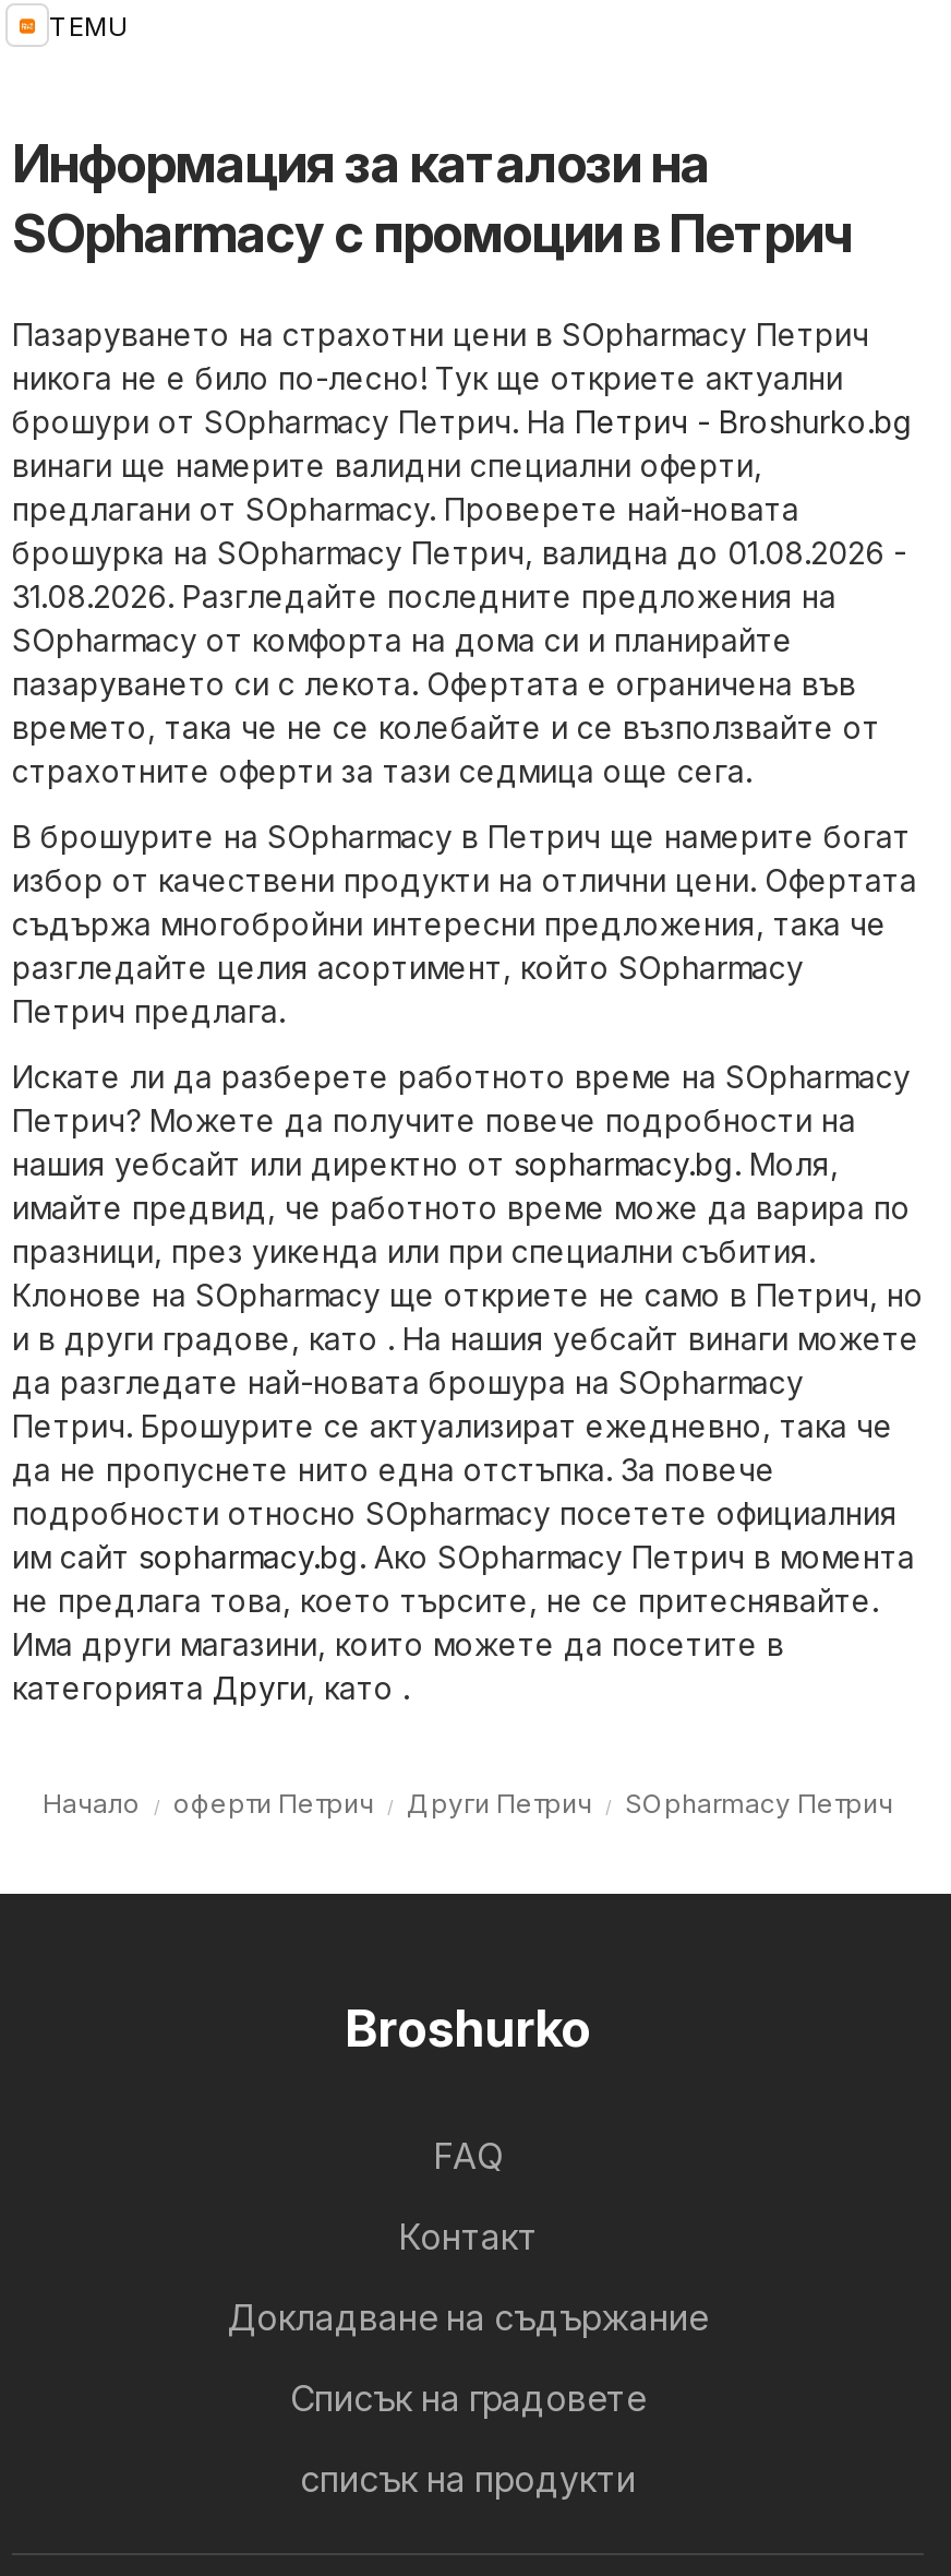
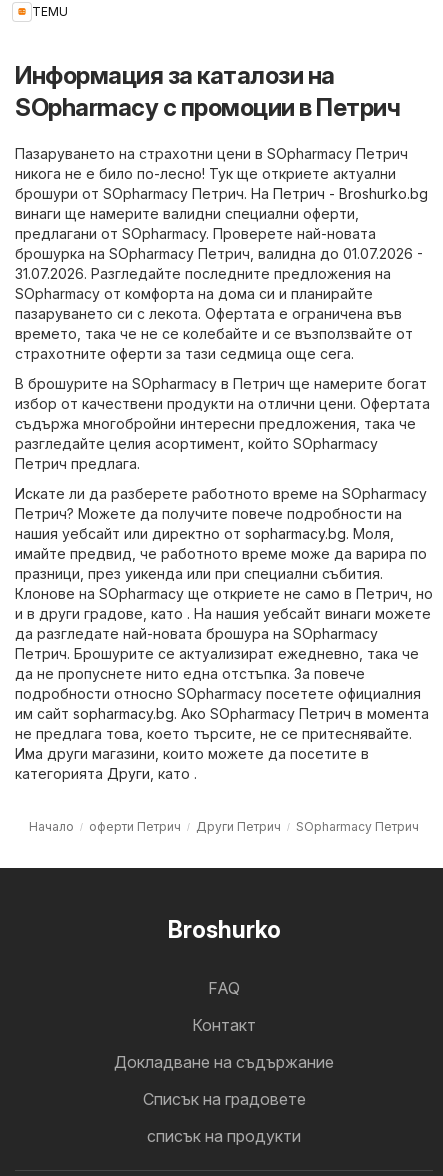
[12,534,906,571] брошурка на SOpharmacy Петрич, валидна до 01.08.2026 - -> [15,245,423,262] брошурка на SOpharmacy Петрич, валидна до 01.07.2026 -
[12,578,836,615] 31.08.2026. Разгледайте последните предложения на -> [15,265,391,282] 31.07.2026. Разгледайте последните предложения на

